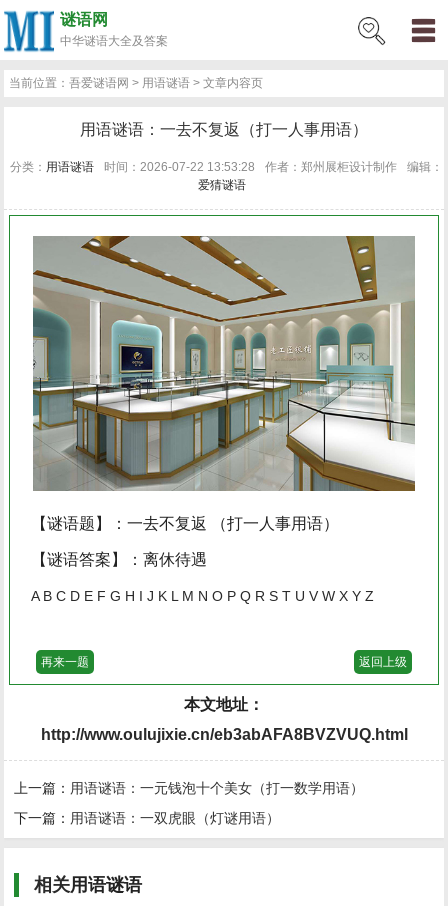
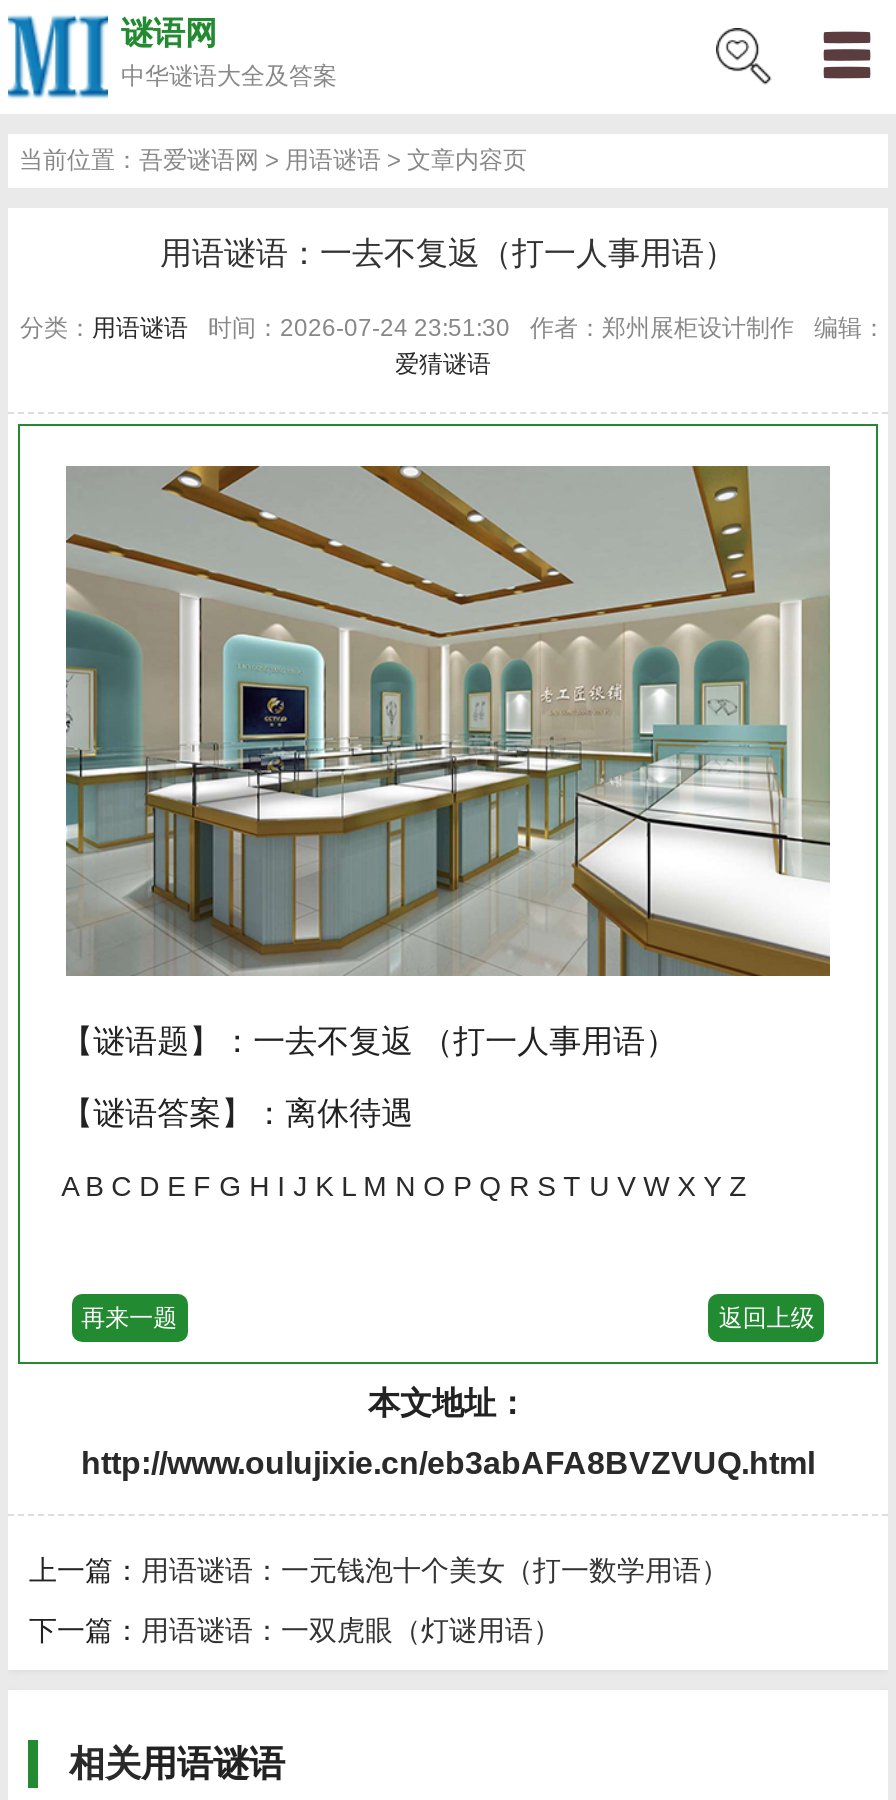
[10,160,443,174] 分类：用语谜语 时间：2026-07-22 13:53:28 作者：郑州展柜设计制作 编辑： -> [20,314,886,342] 分类：用语谜语 时间：2026-07-24 23:51:30 作者：郑州展柜设计制作 编辑：

